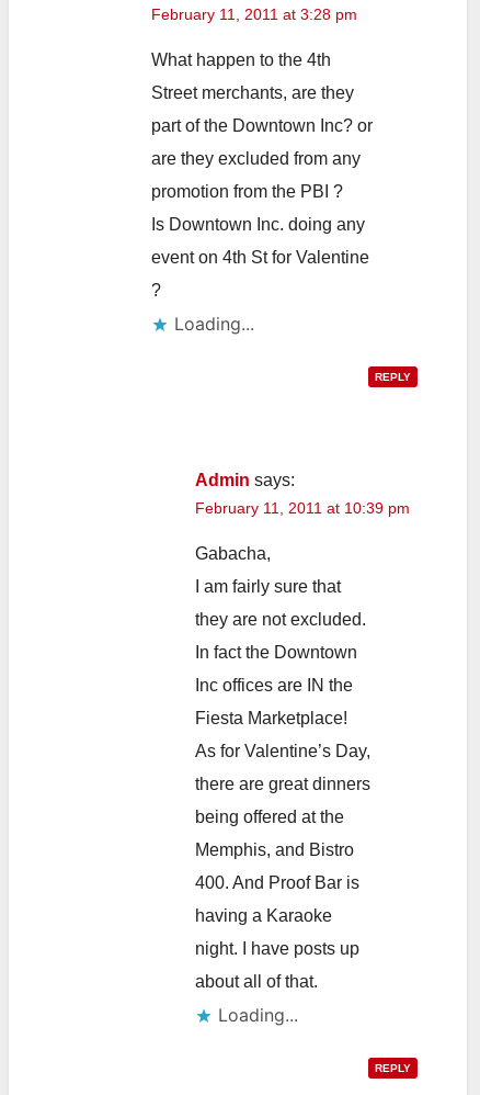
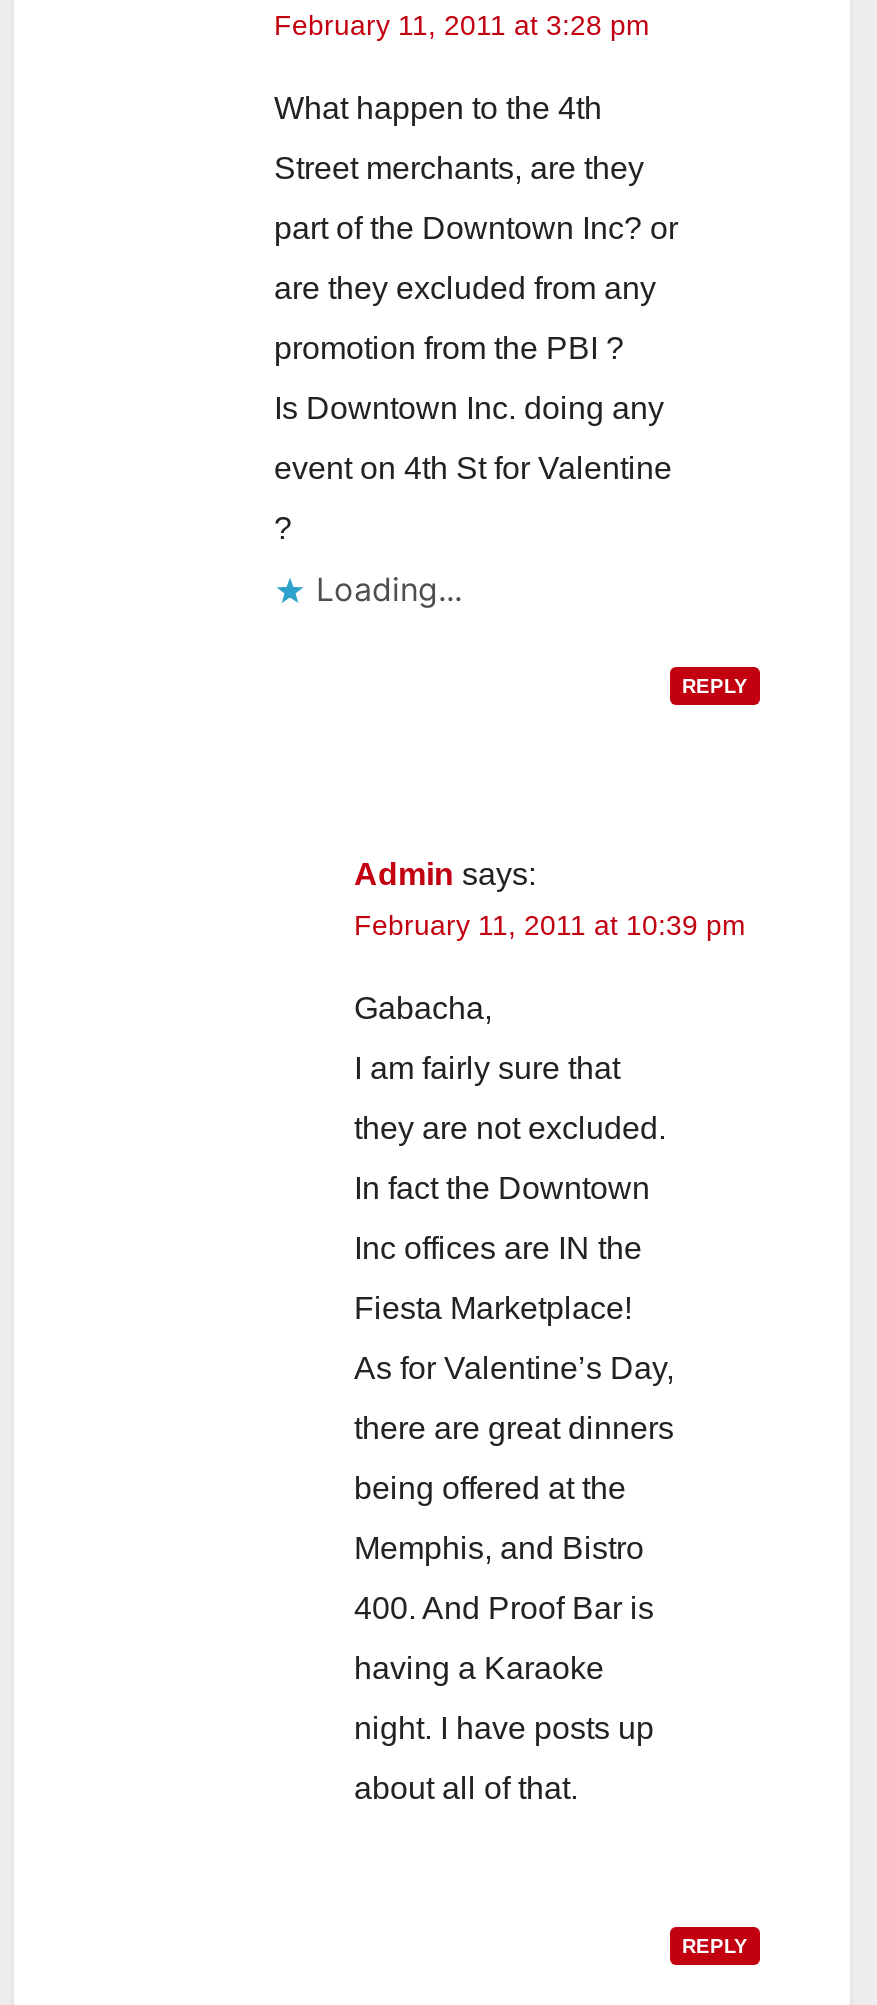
[218,1004,298,1026] Loading... -> none

